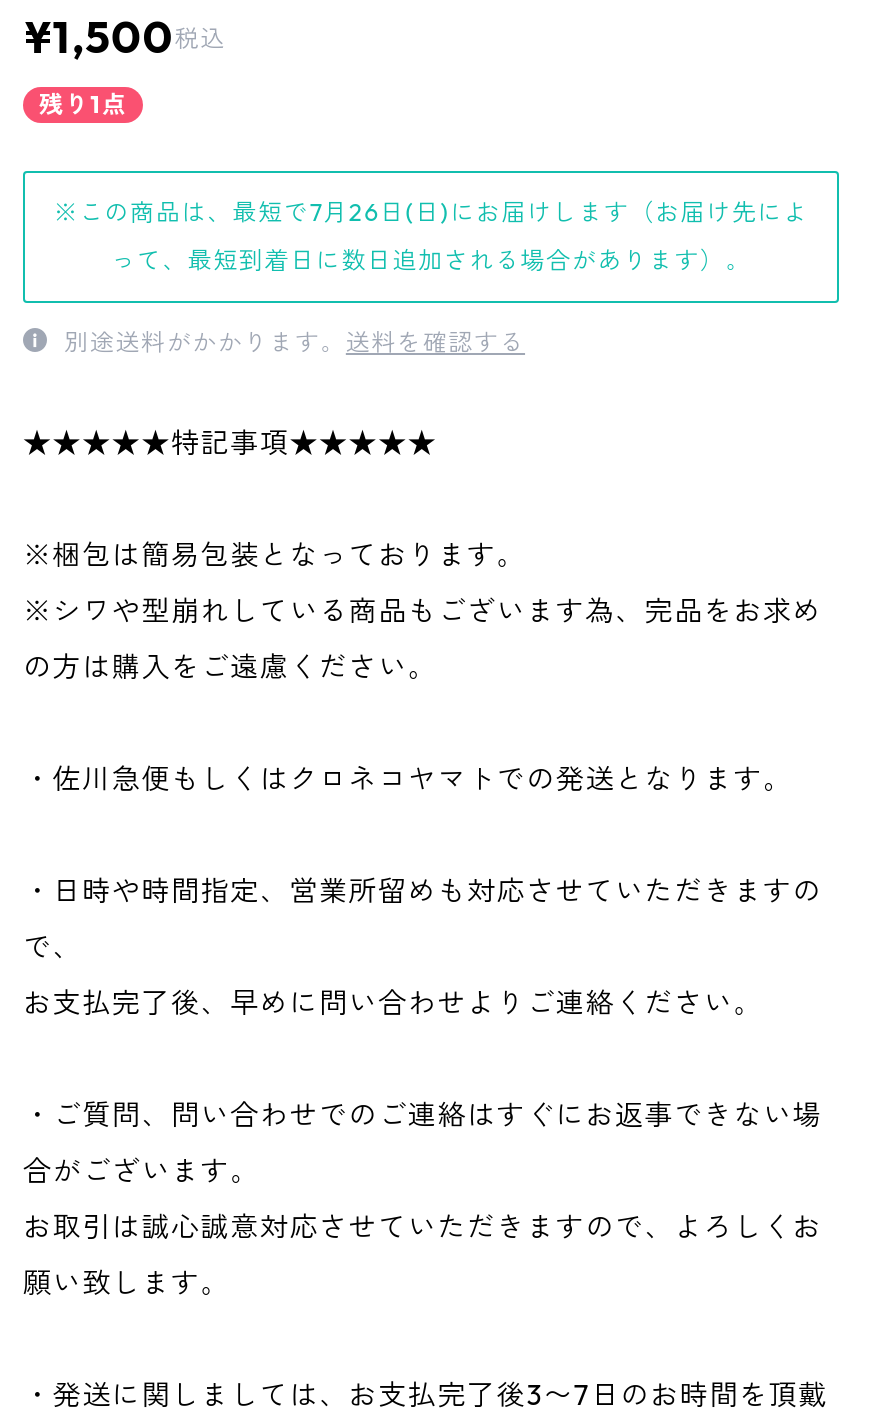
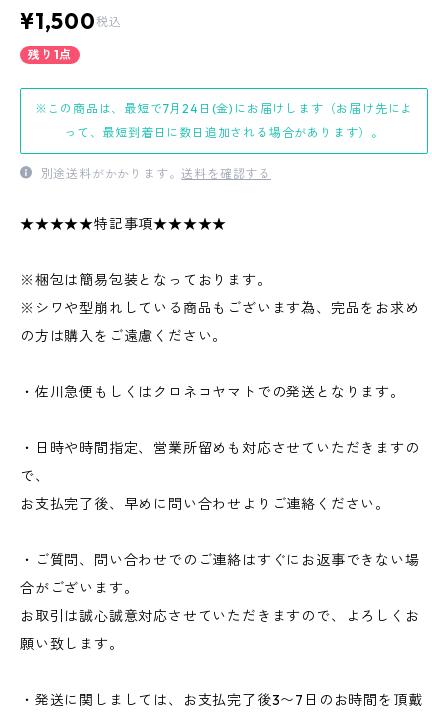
[53,197,809,227] ※この商品は、最短で7月26日(日)にお届けします（お届け先によ -> [35,101,413,116] ※この商品は、最短で7月24日(金)にお届けします（お届け先によ

